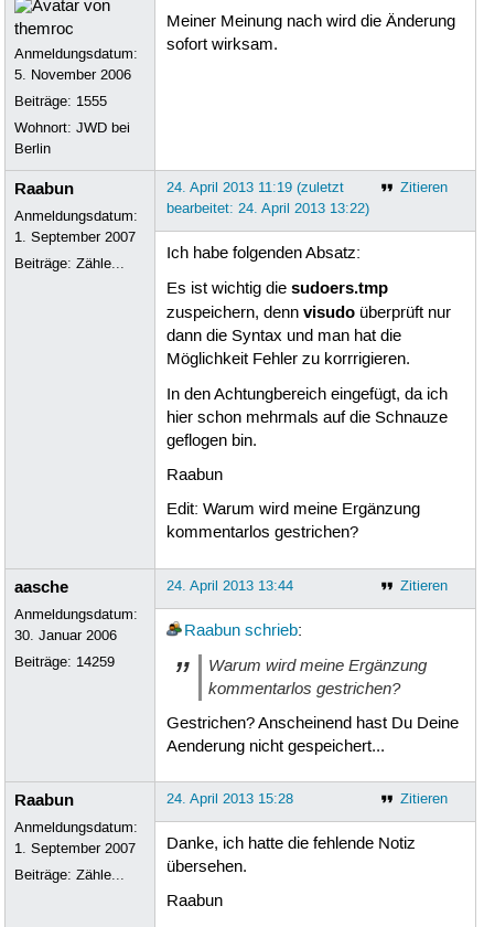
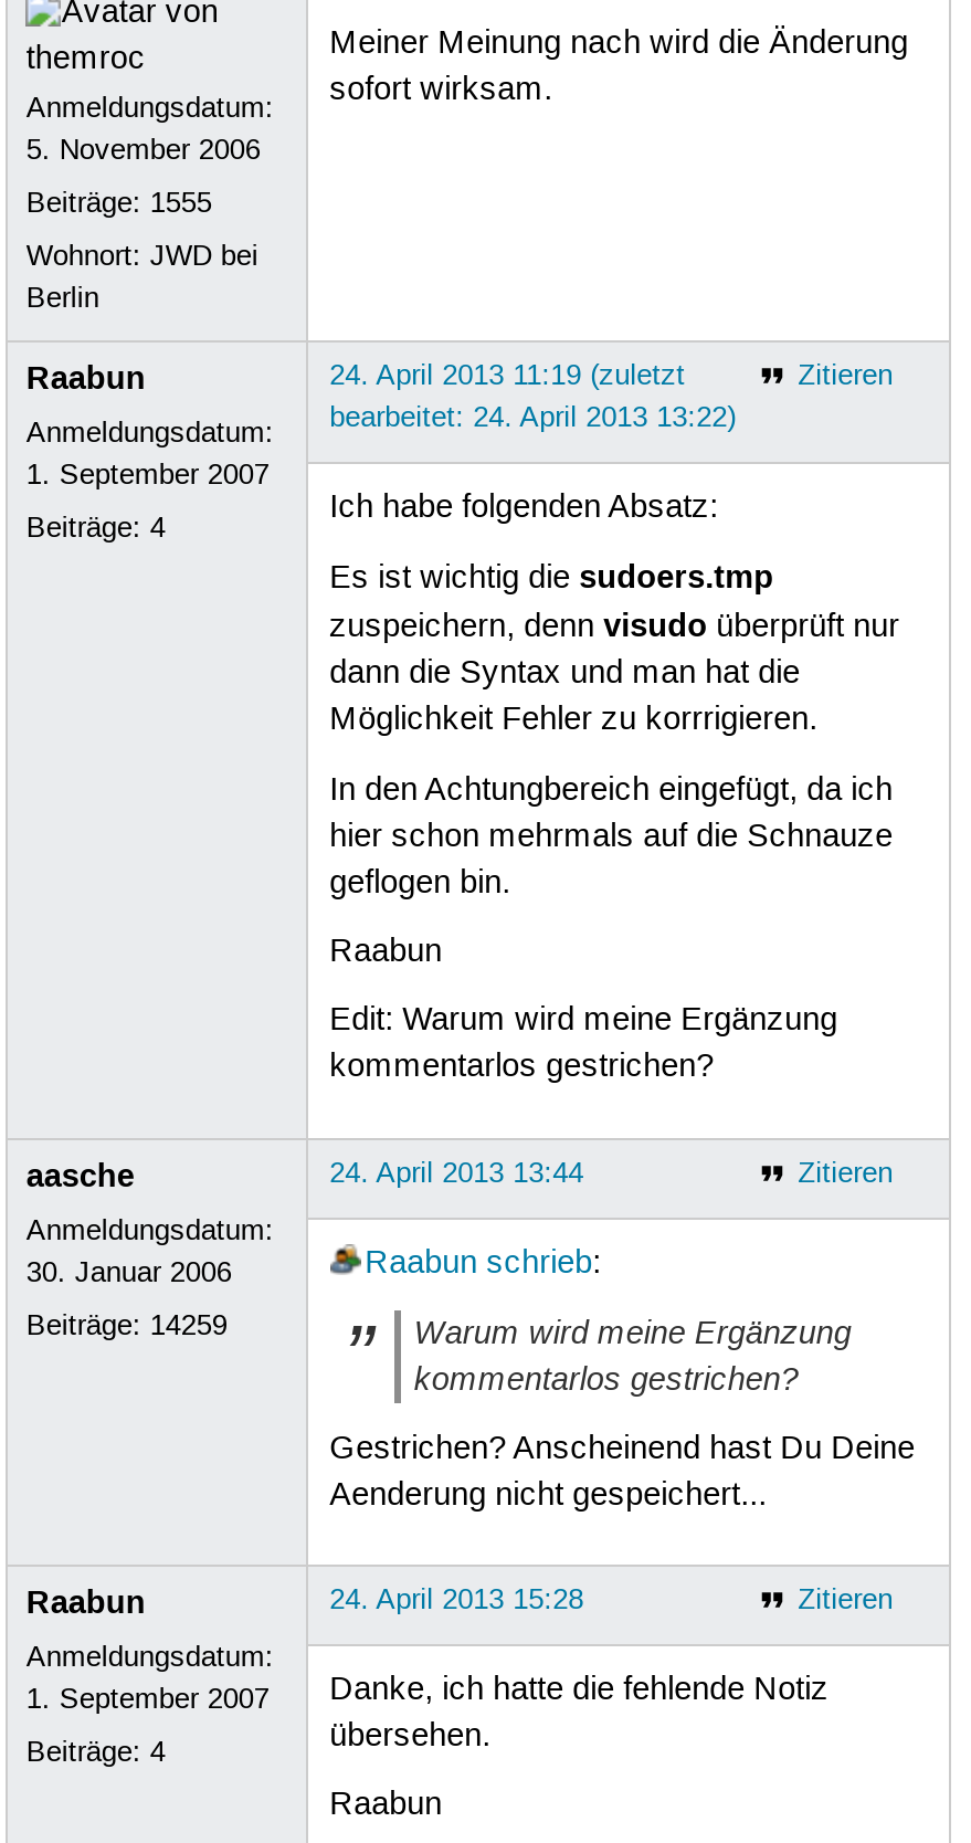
[15,255,125,272] Beiträge: Zähle... -> [26,510,165,545] Beiträge: 4
[15,866,125,884] Beiträge: Zähle... -> [26,1734,165,1770] Beiträge: 4

